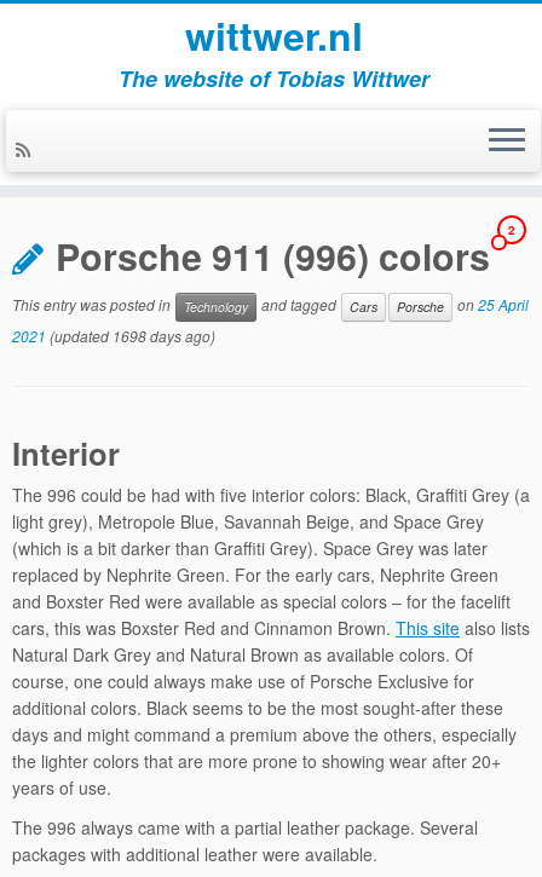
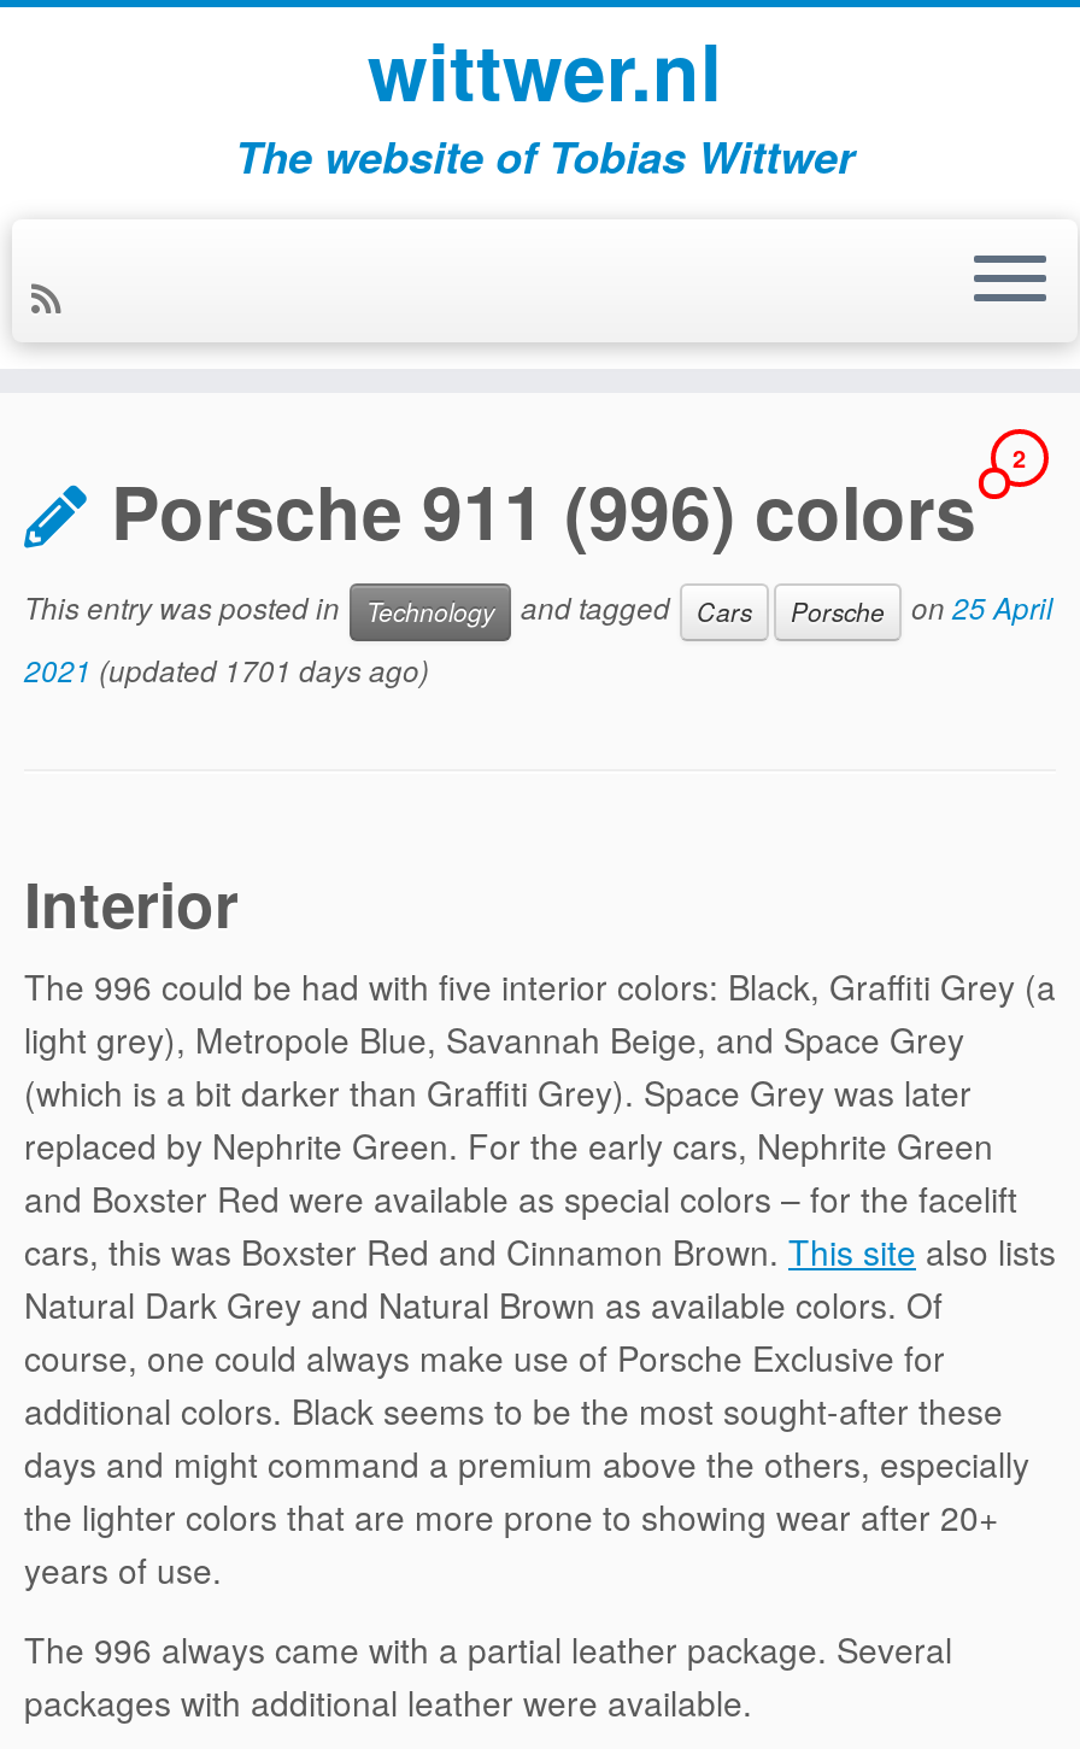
[12,325,215,346] 2021 (updated 1698 days ago) -> [24,648,429,689] 2021 (updated 1701 days ago)

